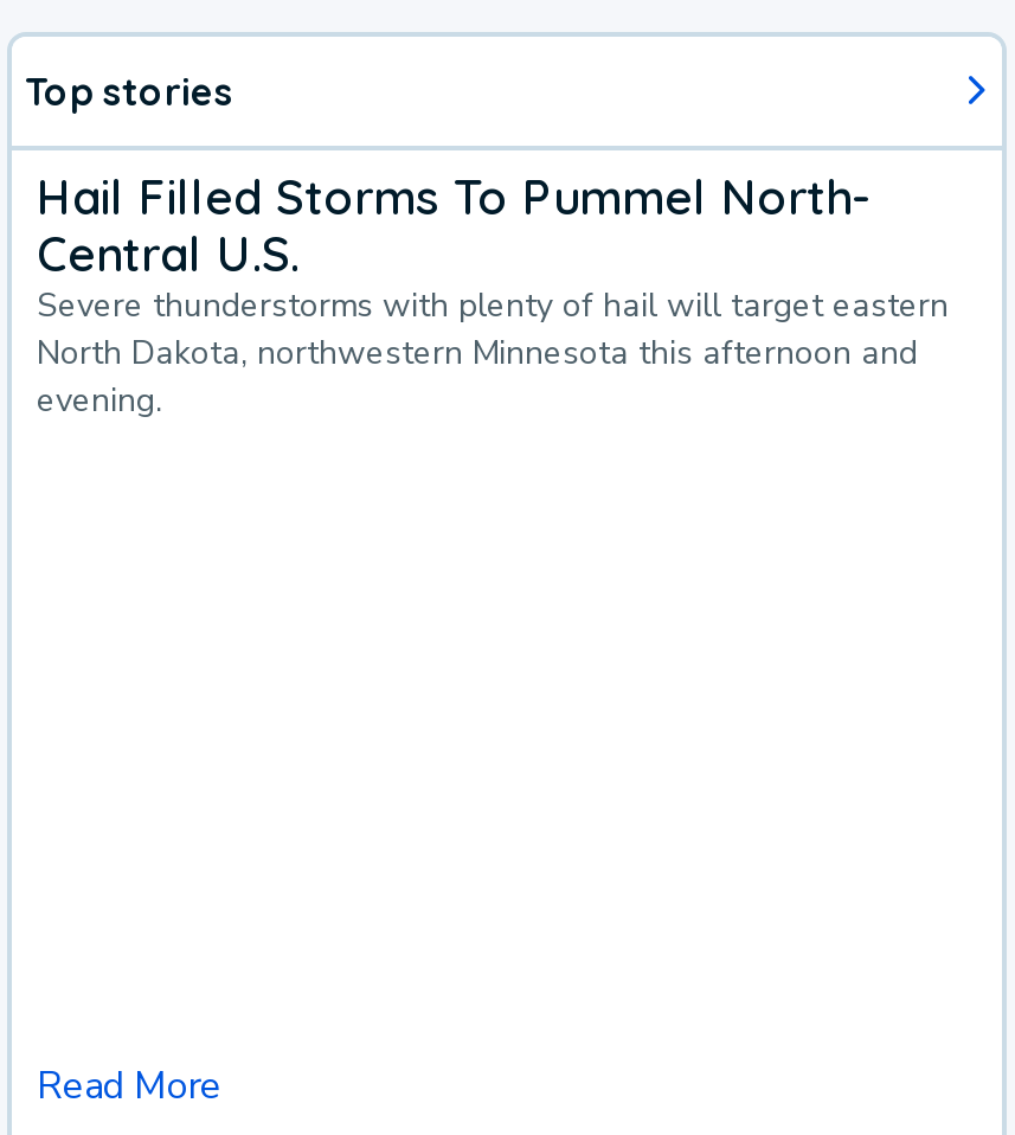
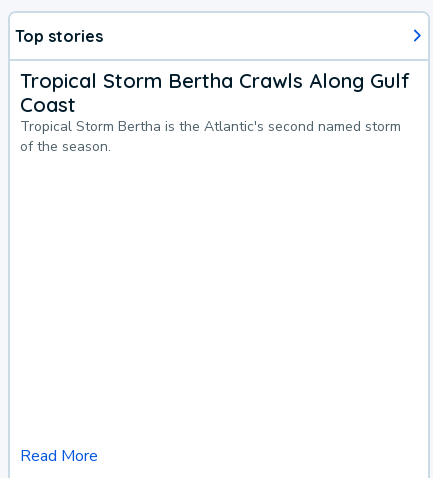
[36,166,948,422] Hail Filled Storms To Pummel North- | Central U.S. | Severe thunderstorms with plenty of hail will target eastern | North Dakota, northwestern Minnesota this afternoon and | evening. -> [20,68,410,156] Tropical Storm Bertha Crawls Along Gulf | Coast | Tropical Storm Bertha is the Atlantic's second named storm | of the season.

